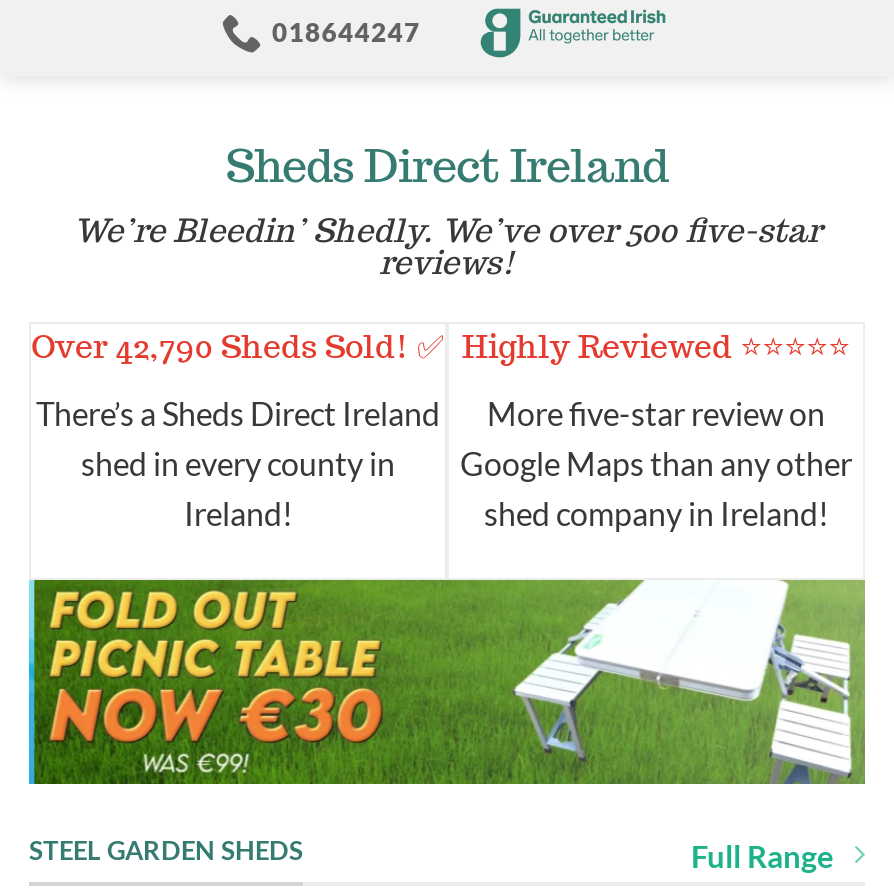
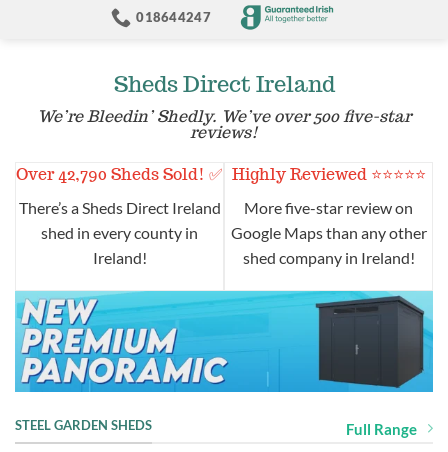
[31,578,867,786] [image] -> [15,290,434,393] [image]

